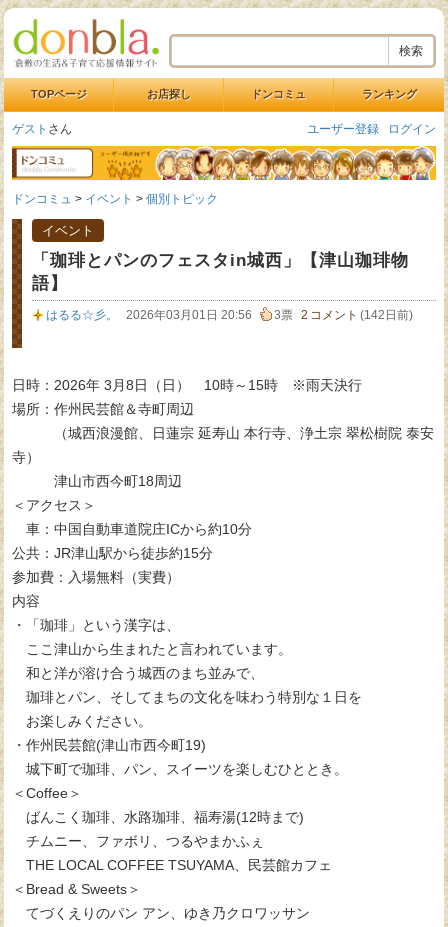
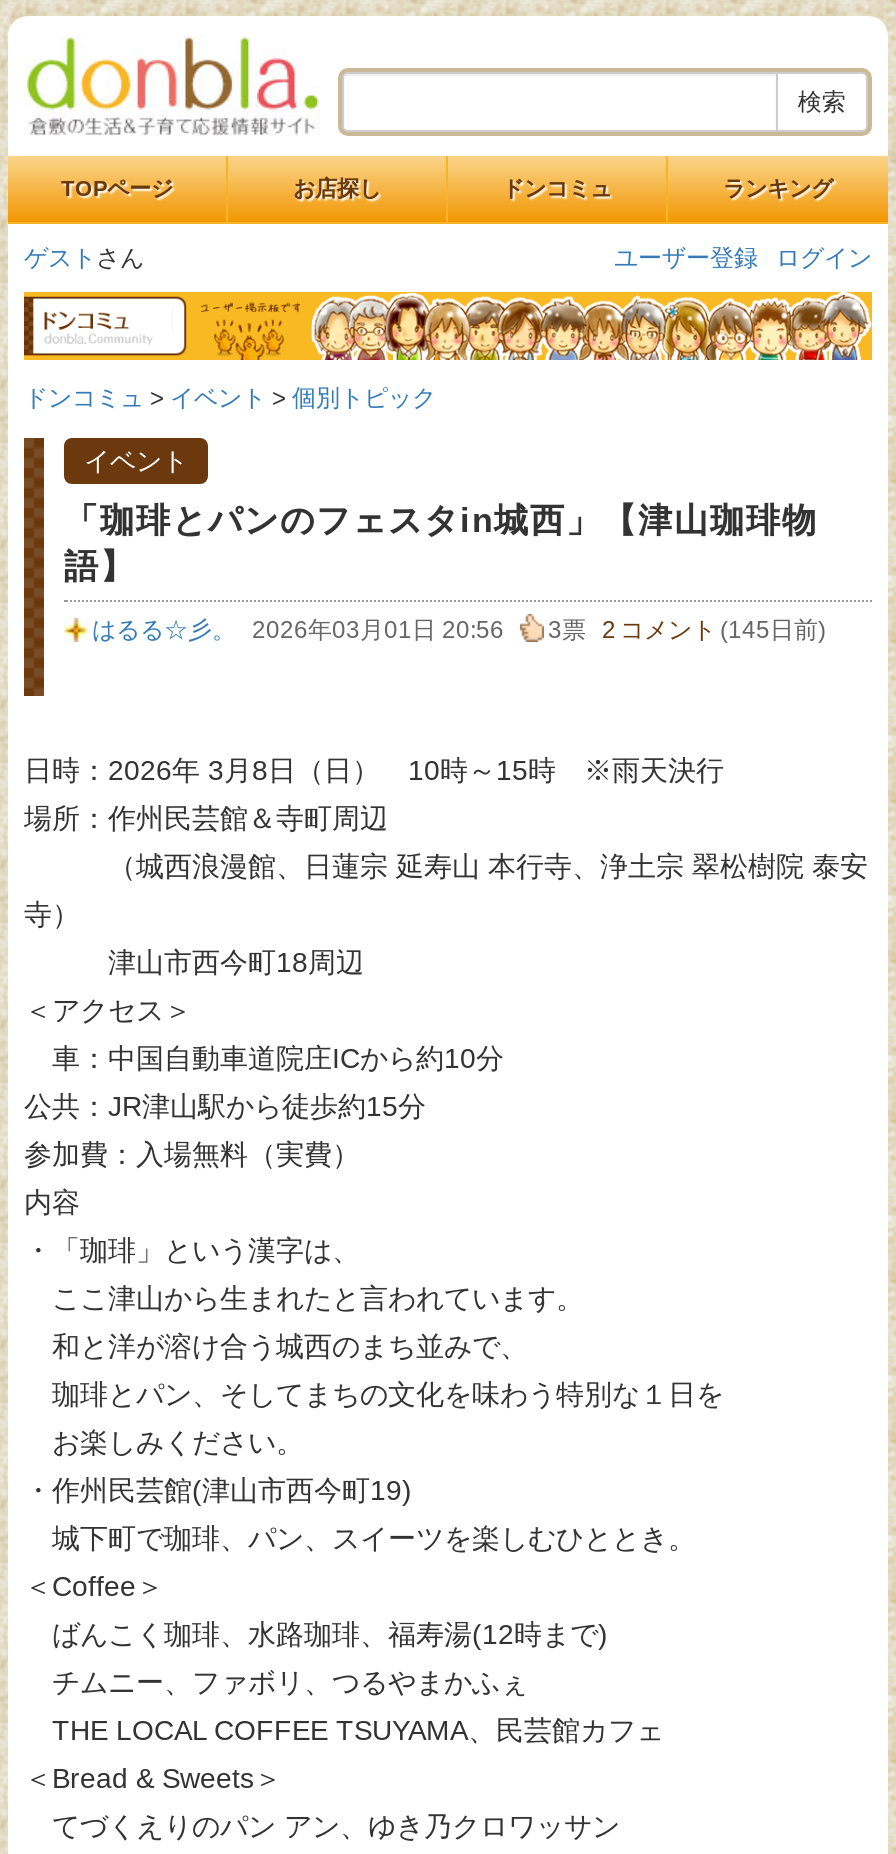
[274,308,413,322] 3票 2 コメント (142日前) -> [548,616,826,644] 3票 2 コメント (145日前)

